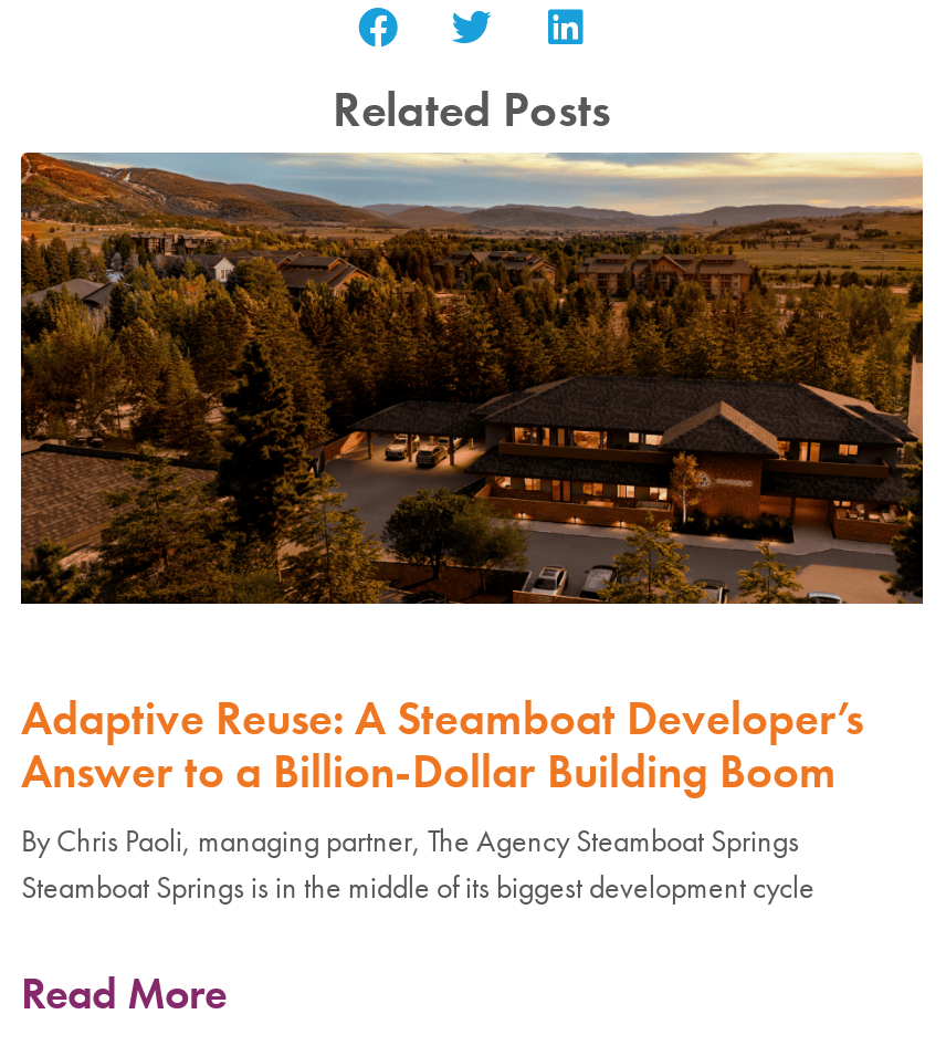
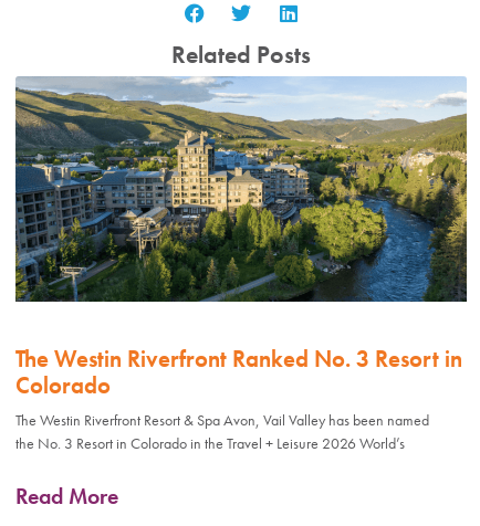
[19,150,925,907] [image] | Adaptive Reuse: A Steamboat Developer’s | Answer to a Billion-Dollar Building Boom | By Chris Paoli, managing partner, The Agency Steamboat Springs | Steamboat Springs is in the middle of its biggest development cycle -> [14,76,468,453] [image] | The Westin Riverfront Ranked No. 3 Resort in | Colorado | The Westin Riverfront Resort & Spa Avon, Vail Valley has been named | the No. 3 Resort in Colorado in the Travel + Leisure 2026 World’s

